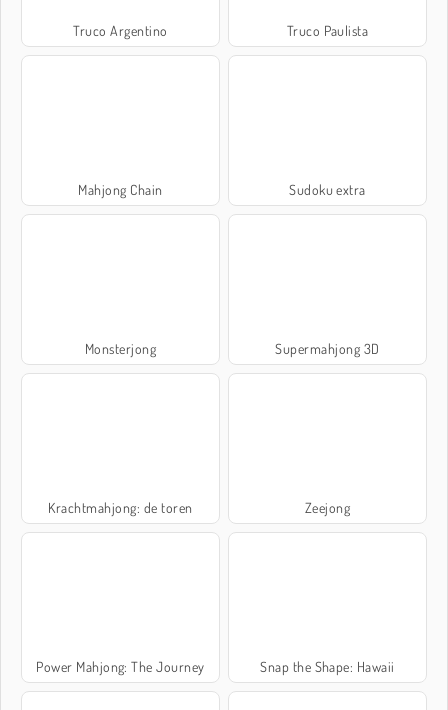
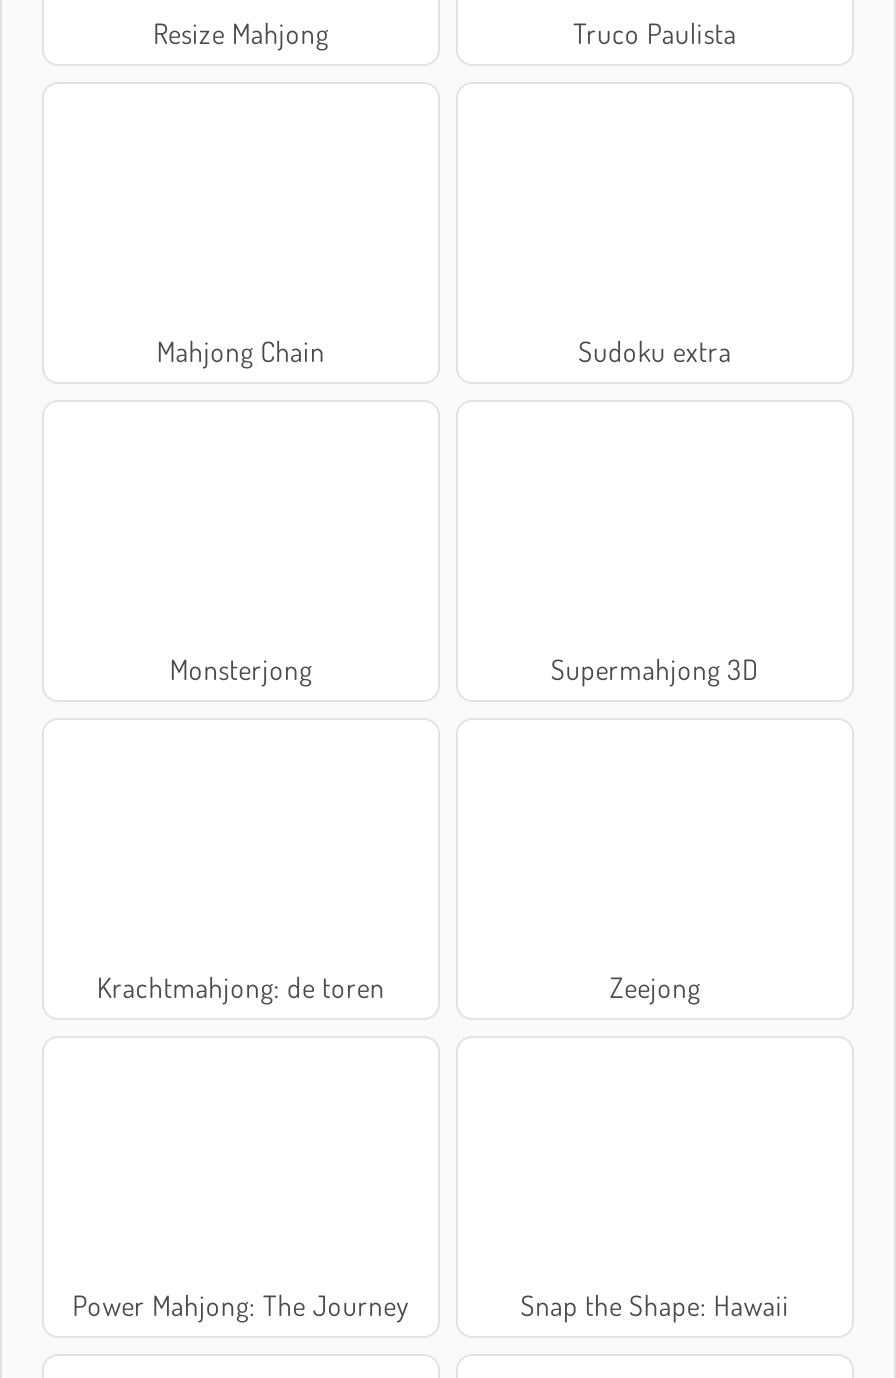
[73,22,168,39] Truco Argentino -> [153,16,329,50] Resize Mahjong

